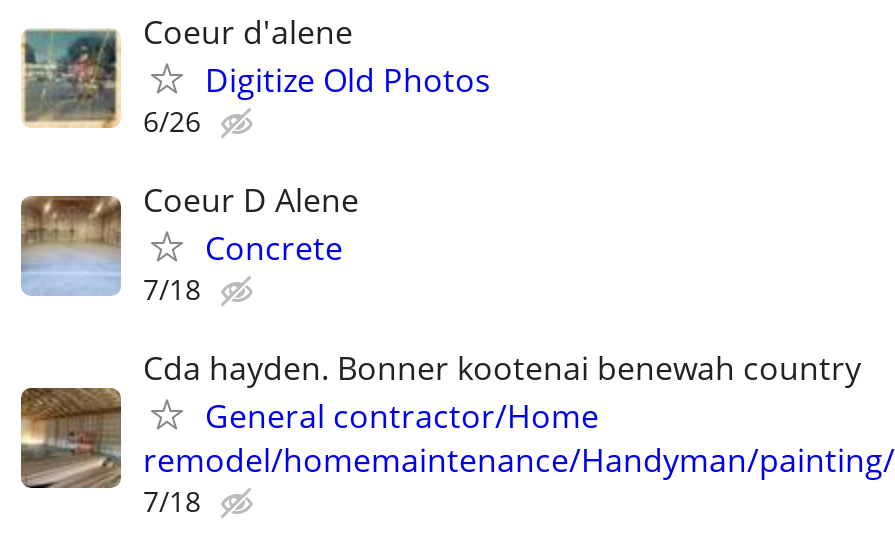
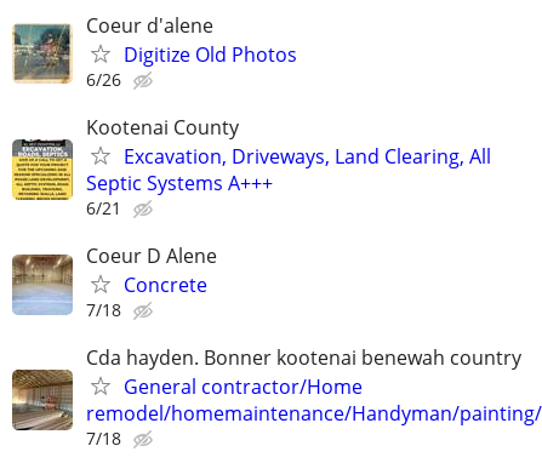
none -> [11,114,491,219] [image] | Kootenai County | Excavation, Driveways, Land Clearing, All | Septic Systems A+++ | 6/21

